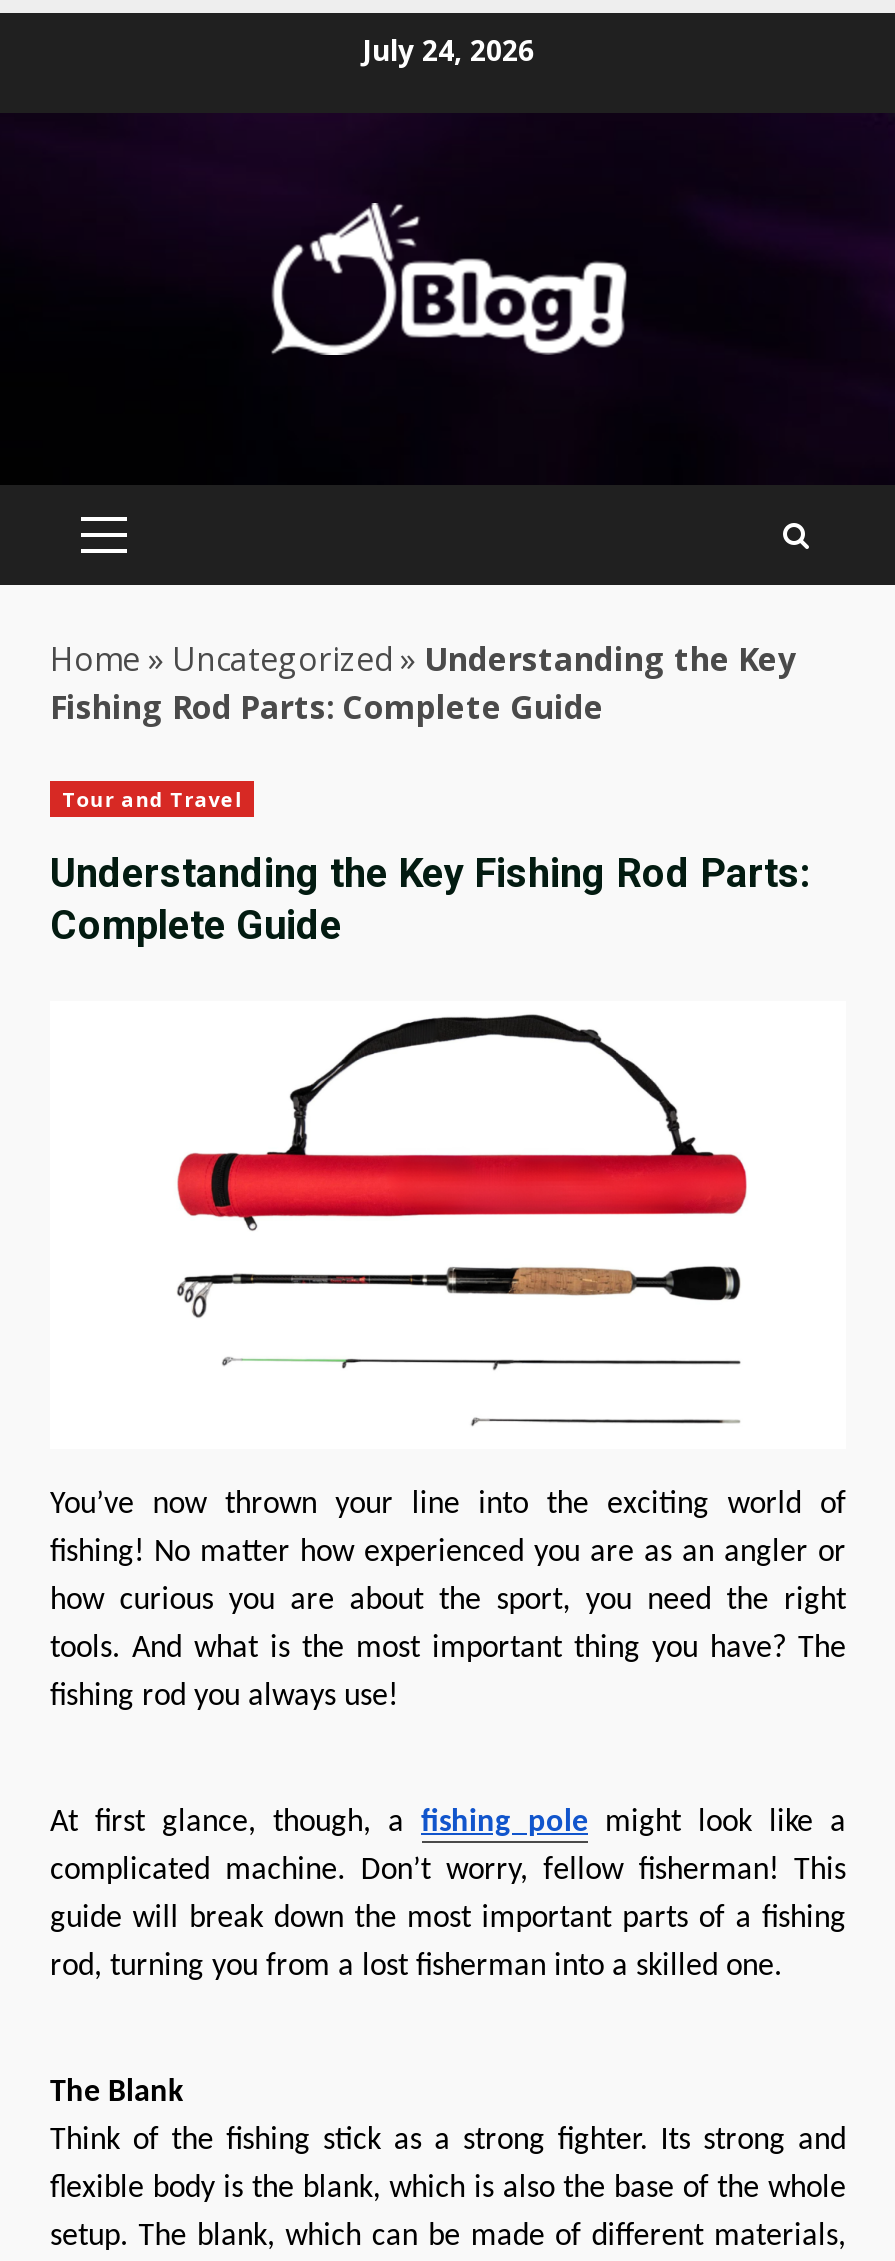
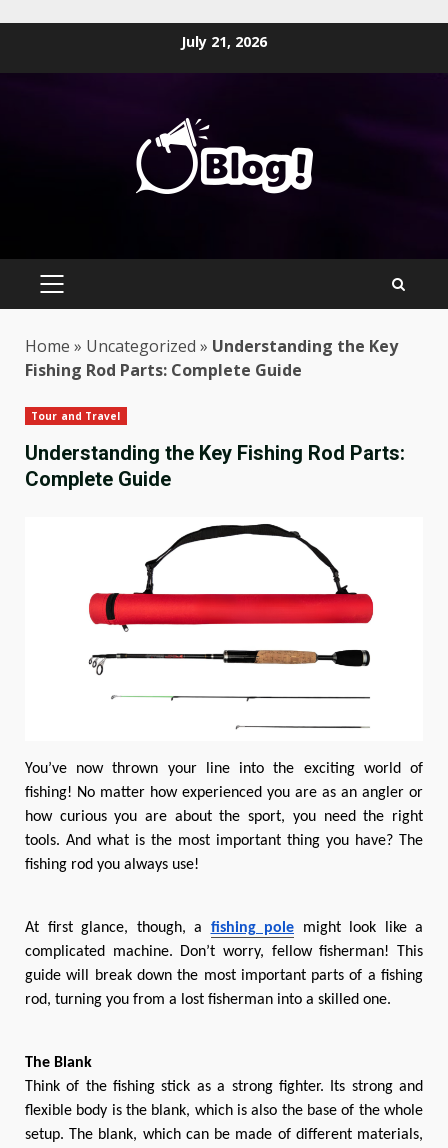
[362,30,534,68] July 24, 2026 -> [181,31,267,50] July 21, 2026

